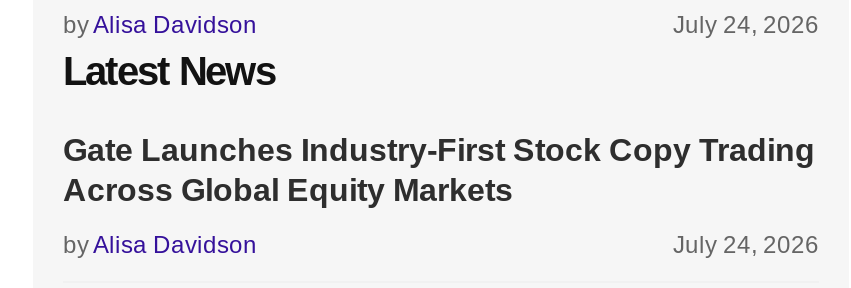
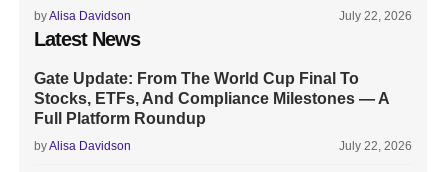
[673,10,819,38] July 24, 2026 -> [339,9,412,23] July 22, 2026
[63,132,815,206] Gate Launches Industry-First Stock Copy Trading | Across Global Equity Markets -> [34,70,389,127] Gate Update: From The World Cup Final To | Stocks, ETFs, And Compliance Milestones — A | Full Platform Roundup
[673,230,819,258] July 24, 2026 -> [339,139,412,153] July 22, 2026

